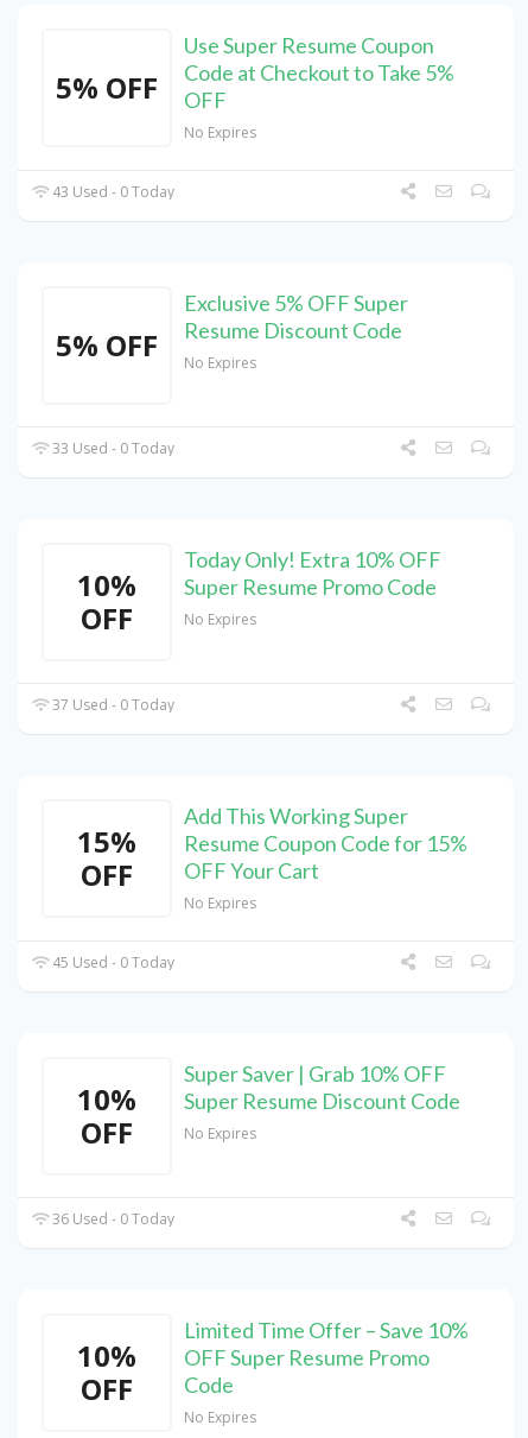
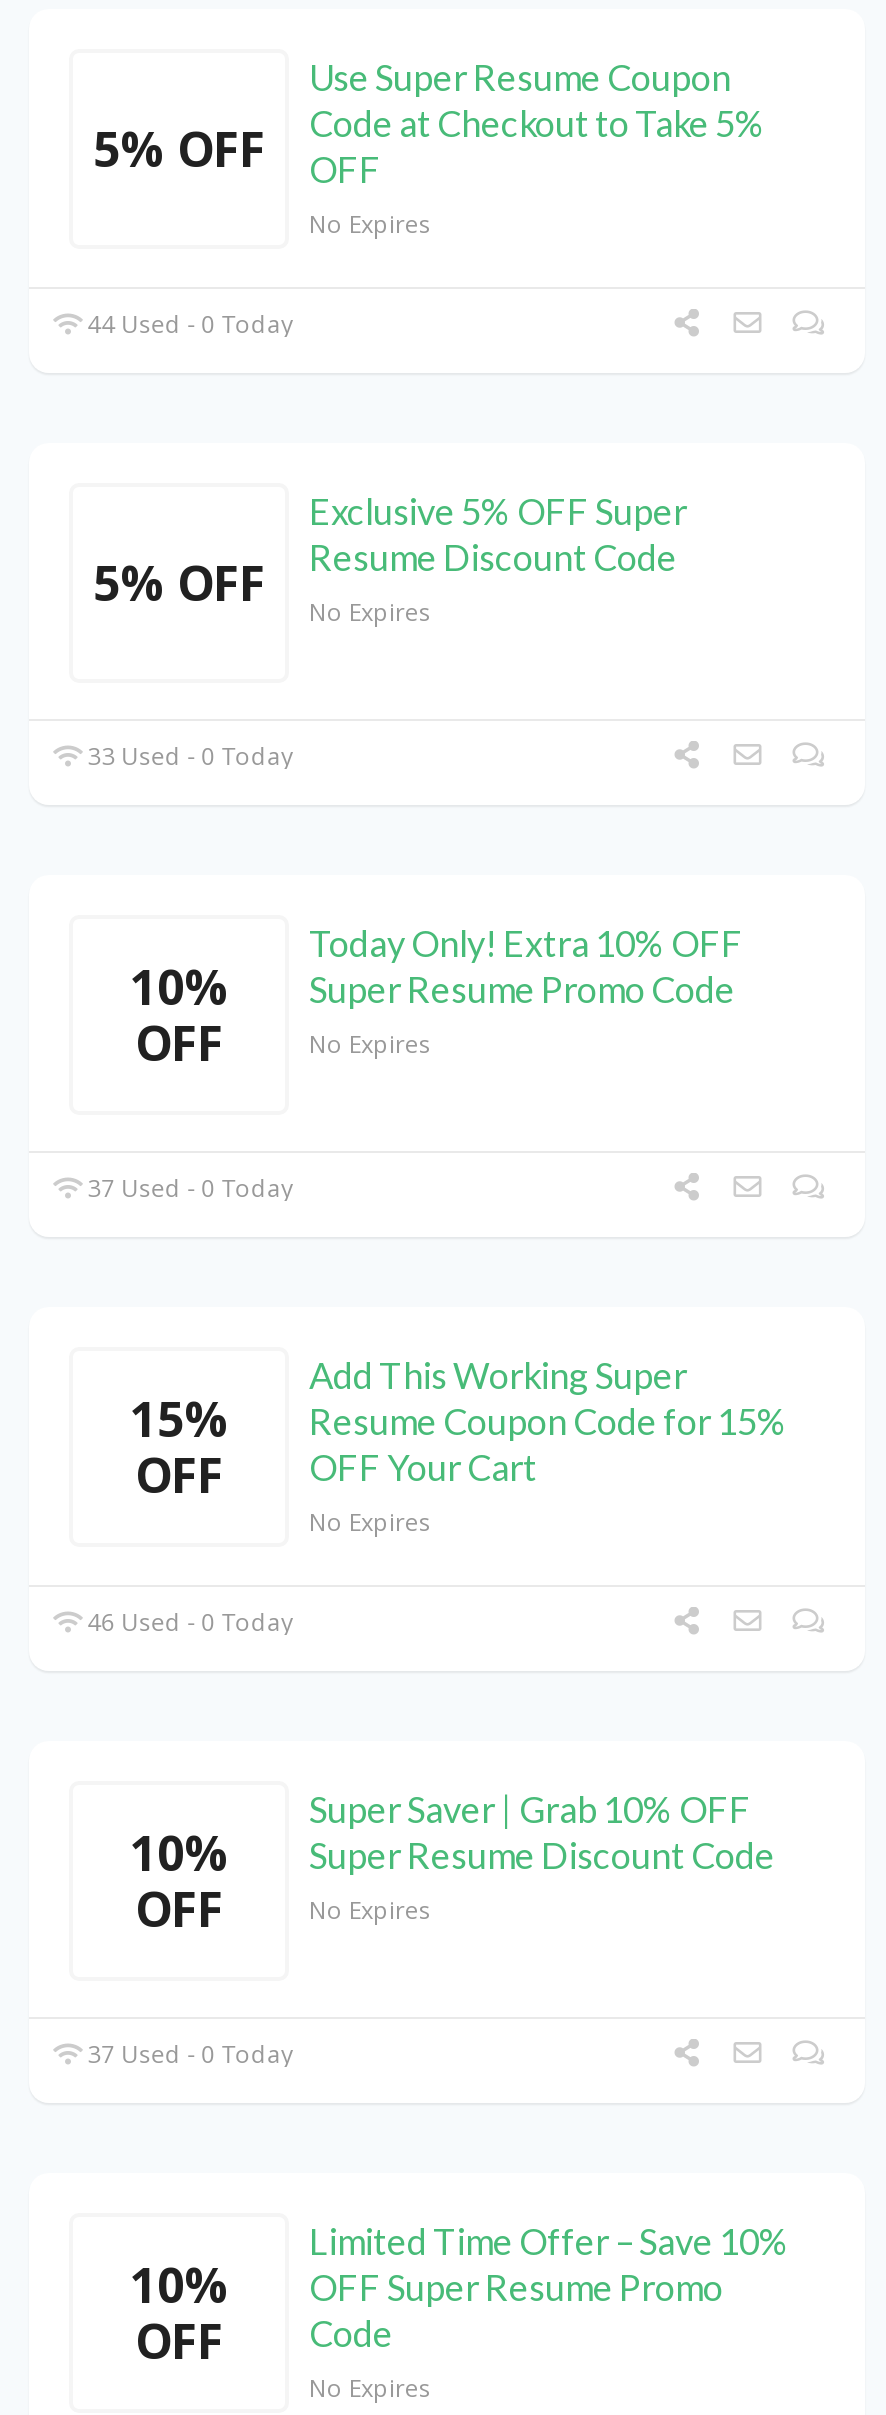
[49,182,175,202] 43 Used - 0 Today -> [81,307,293,341] 44 Used - 0 Today
[49,952,175,973] 45 Used - 0 Today -> [81,1605,293,1639] 46 Used - 0 Today
[49,1209,175,1229] 36 Used - 0 Today -> [81,2037,293,2071] 37 Used - 0 Today

